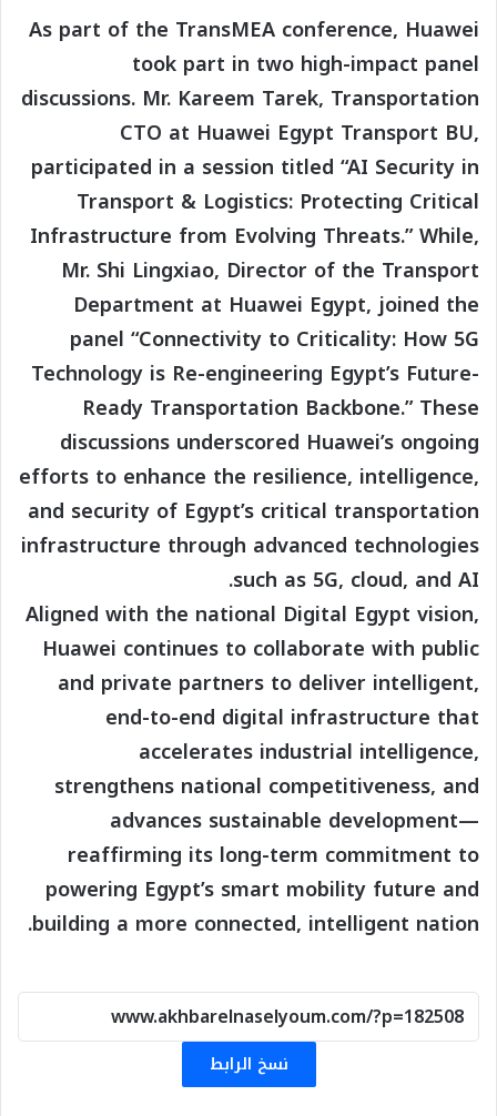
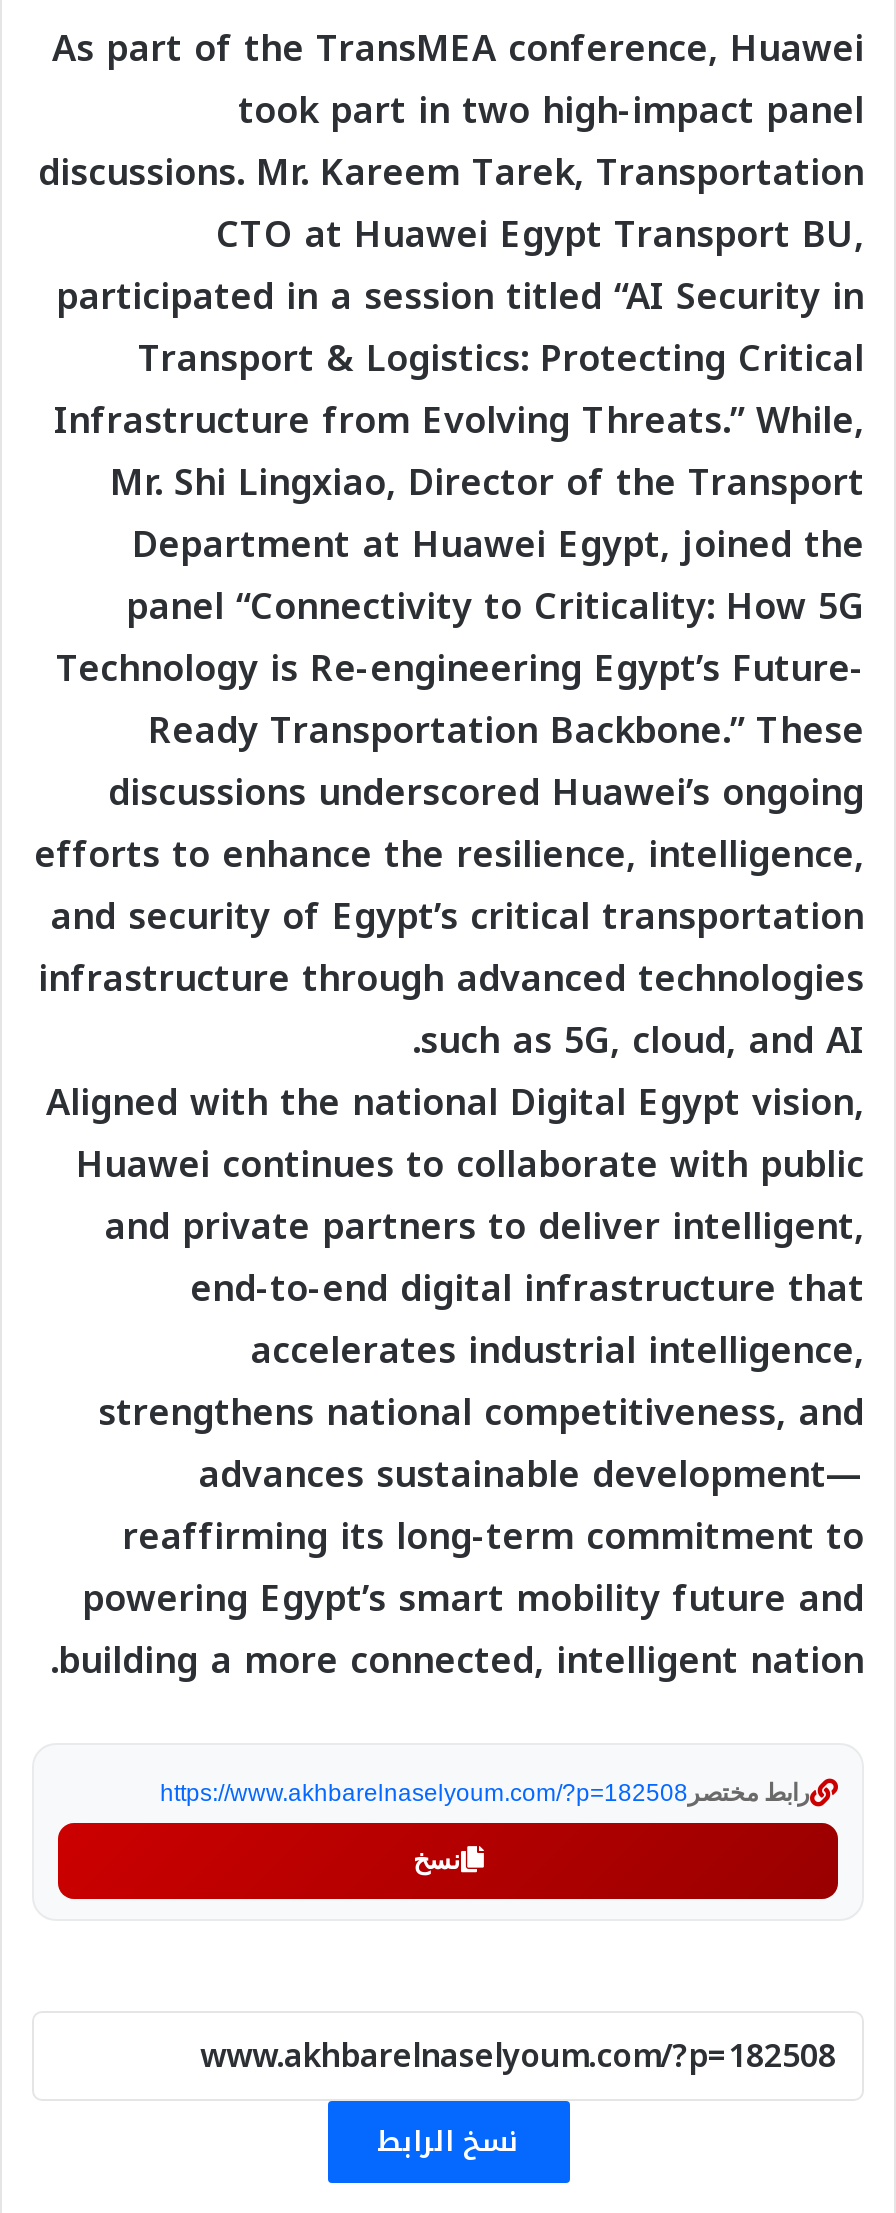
none -> [160,1778,810,1874] رابط مختصر https://www.akhbarelnaselyoum.com/?p=182508 | نسخ

